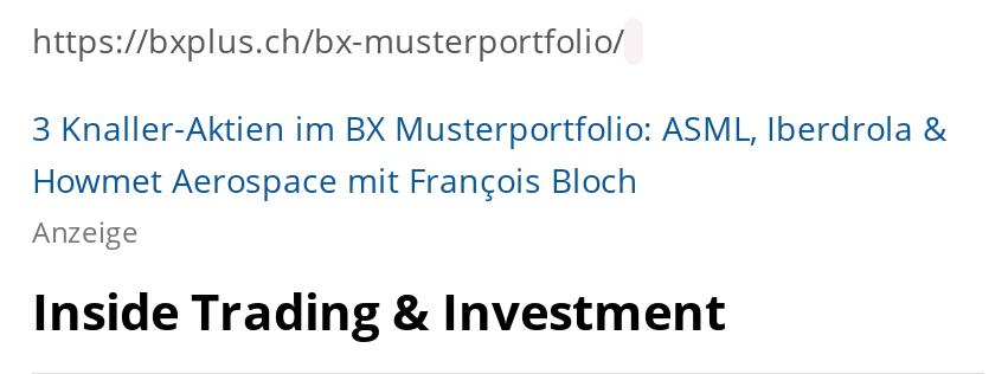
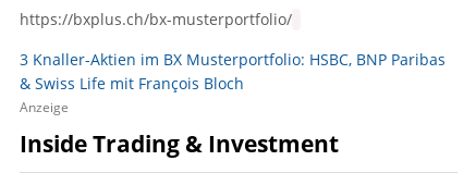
[32,105,946,202] 3 Knaller-Aktien im BX Musterportfolio: ASML, Iberdrola & | Howmet Aerospace mit François Bloch -> [20,49,446,94] 3 Knaller-Aktien im BX Musterportfolio: HSBC, BNP Paribas | & Swiss Life mit François Bloch

